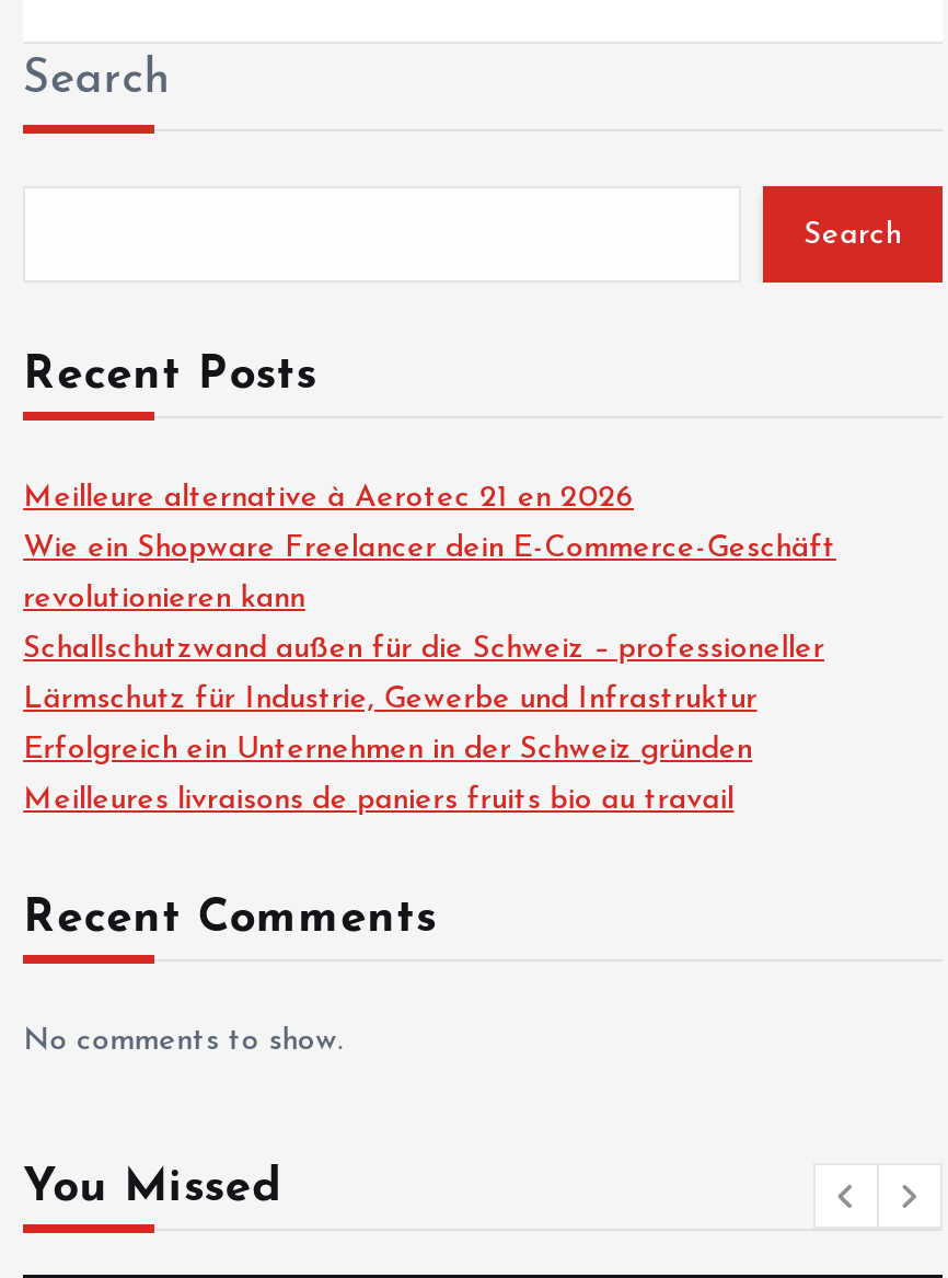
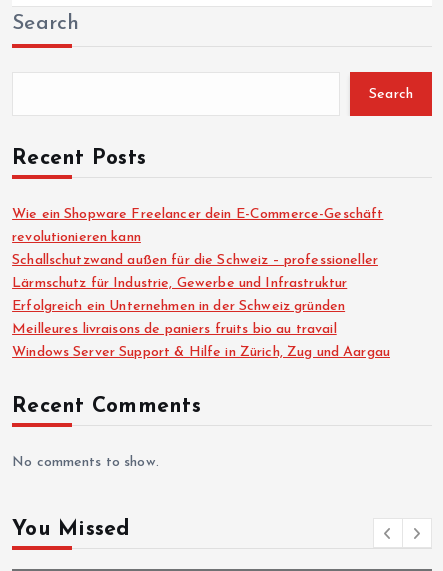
[23,483,634,516] Meilleure alternative à Aerotec 21 en 2026 -> none
moved [23,533,836,818] -> [12,207,383,337]: Wie ein Shopware Freelancer dein E-Commerce-Geschäft | revolutionieren kann | Schallschutzwand außen für die Schweiz – professioneller | Lärmschutz für Industrie, Gewerbe und Infrastruktur | Erfolgreich ein Unternehmen in der Schweiz gründen | Meilleures livraisons de paniers fruits bio au travail
none -> [12,345,390,360] Windows Server Support & Hilfe in Zürich, Zug und Aargau

